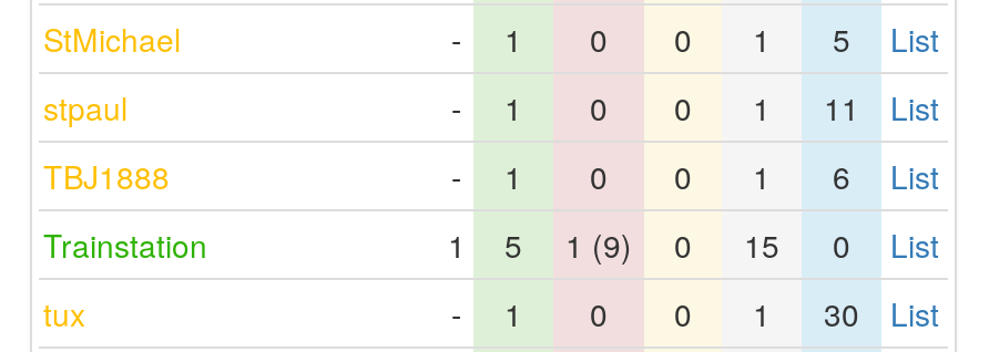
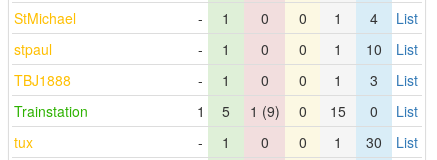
[833,17,850,61] 5 -> [370,8,378,28] 4
[824,85,859,130] 11 -> [366,39,382,59] 10
[833,154,850,198] 6 -> [370,70,378,90] 3

